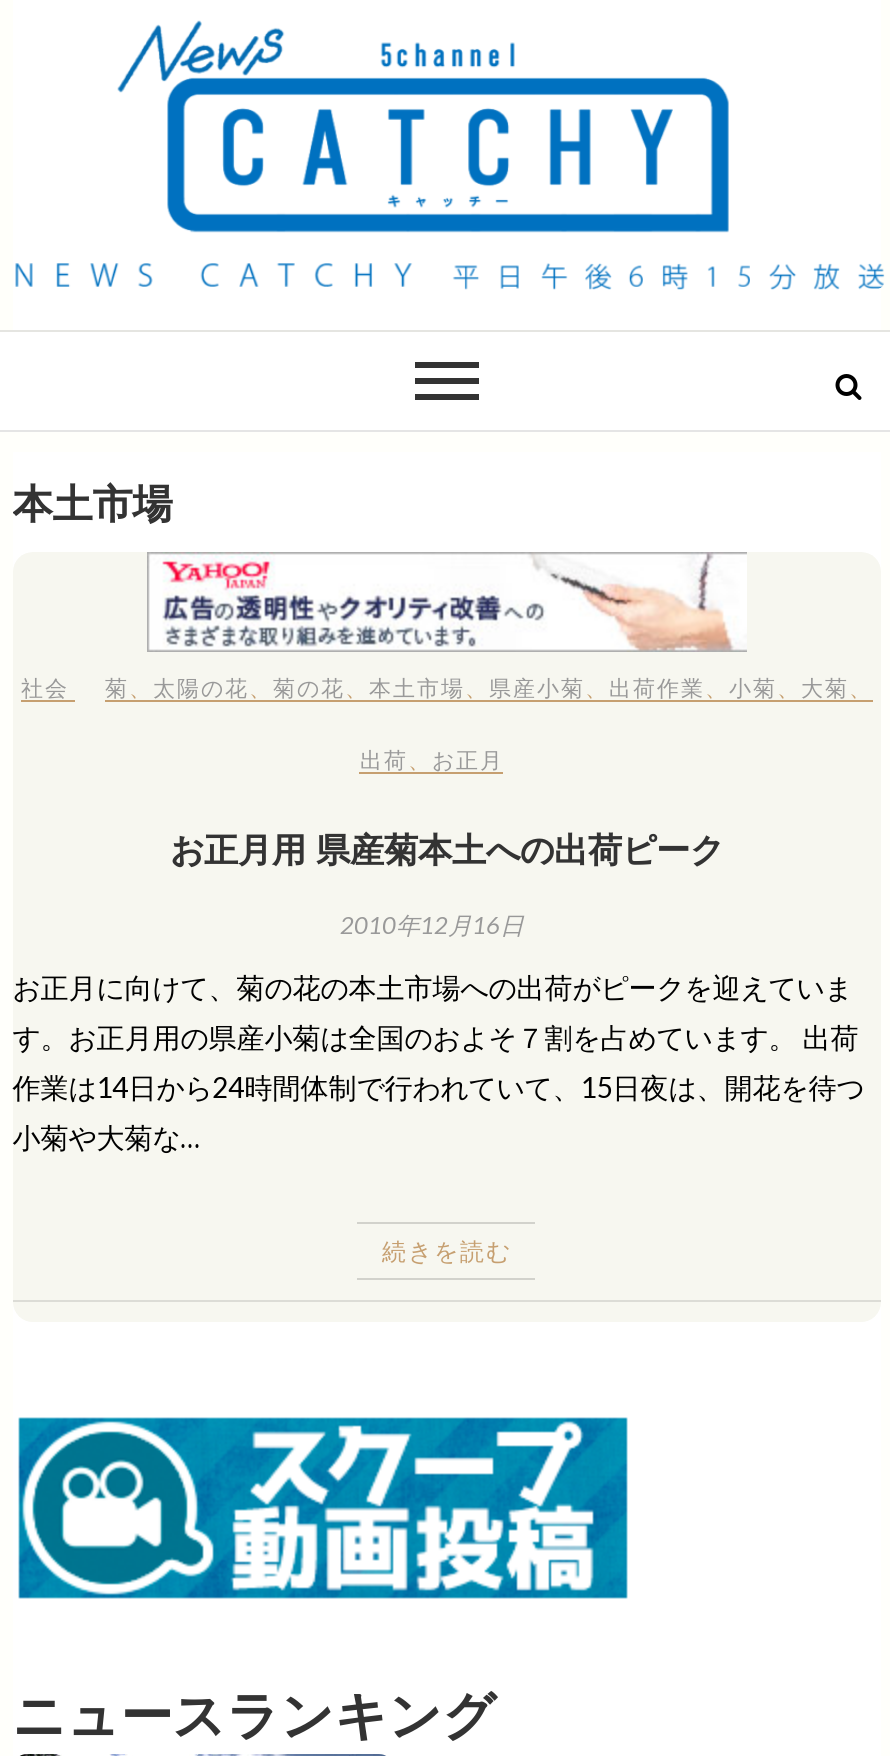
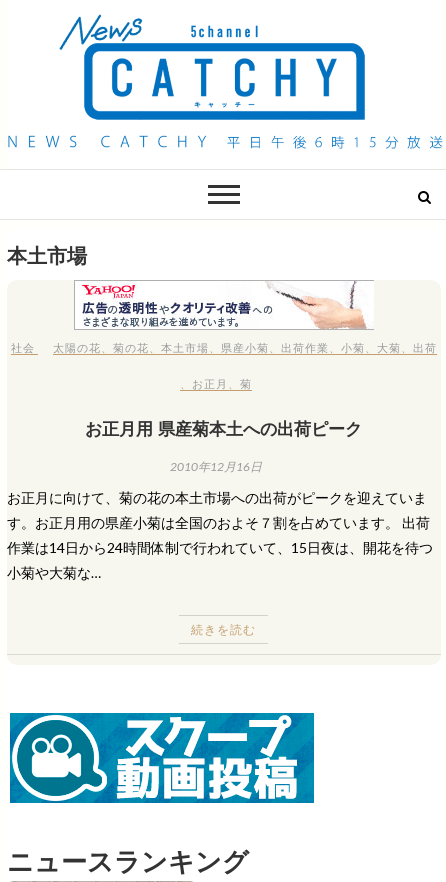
[105,674,873,700] 菊、太陽の花、菊の花、本土市場、県産小菊、出荷作業、小菊、大菊、 -> [53,341,437,354] 太陽の花、菊の花、本土市場、県産小菊、出荷作業、小菊、大菊、出荷
[360,746,504,772] 出荷、お正月 -> [180,377,252,390] 、お正月、菊

